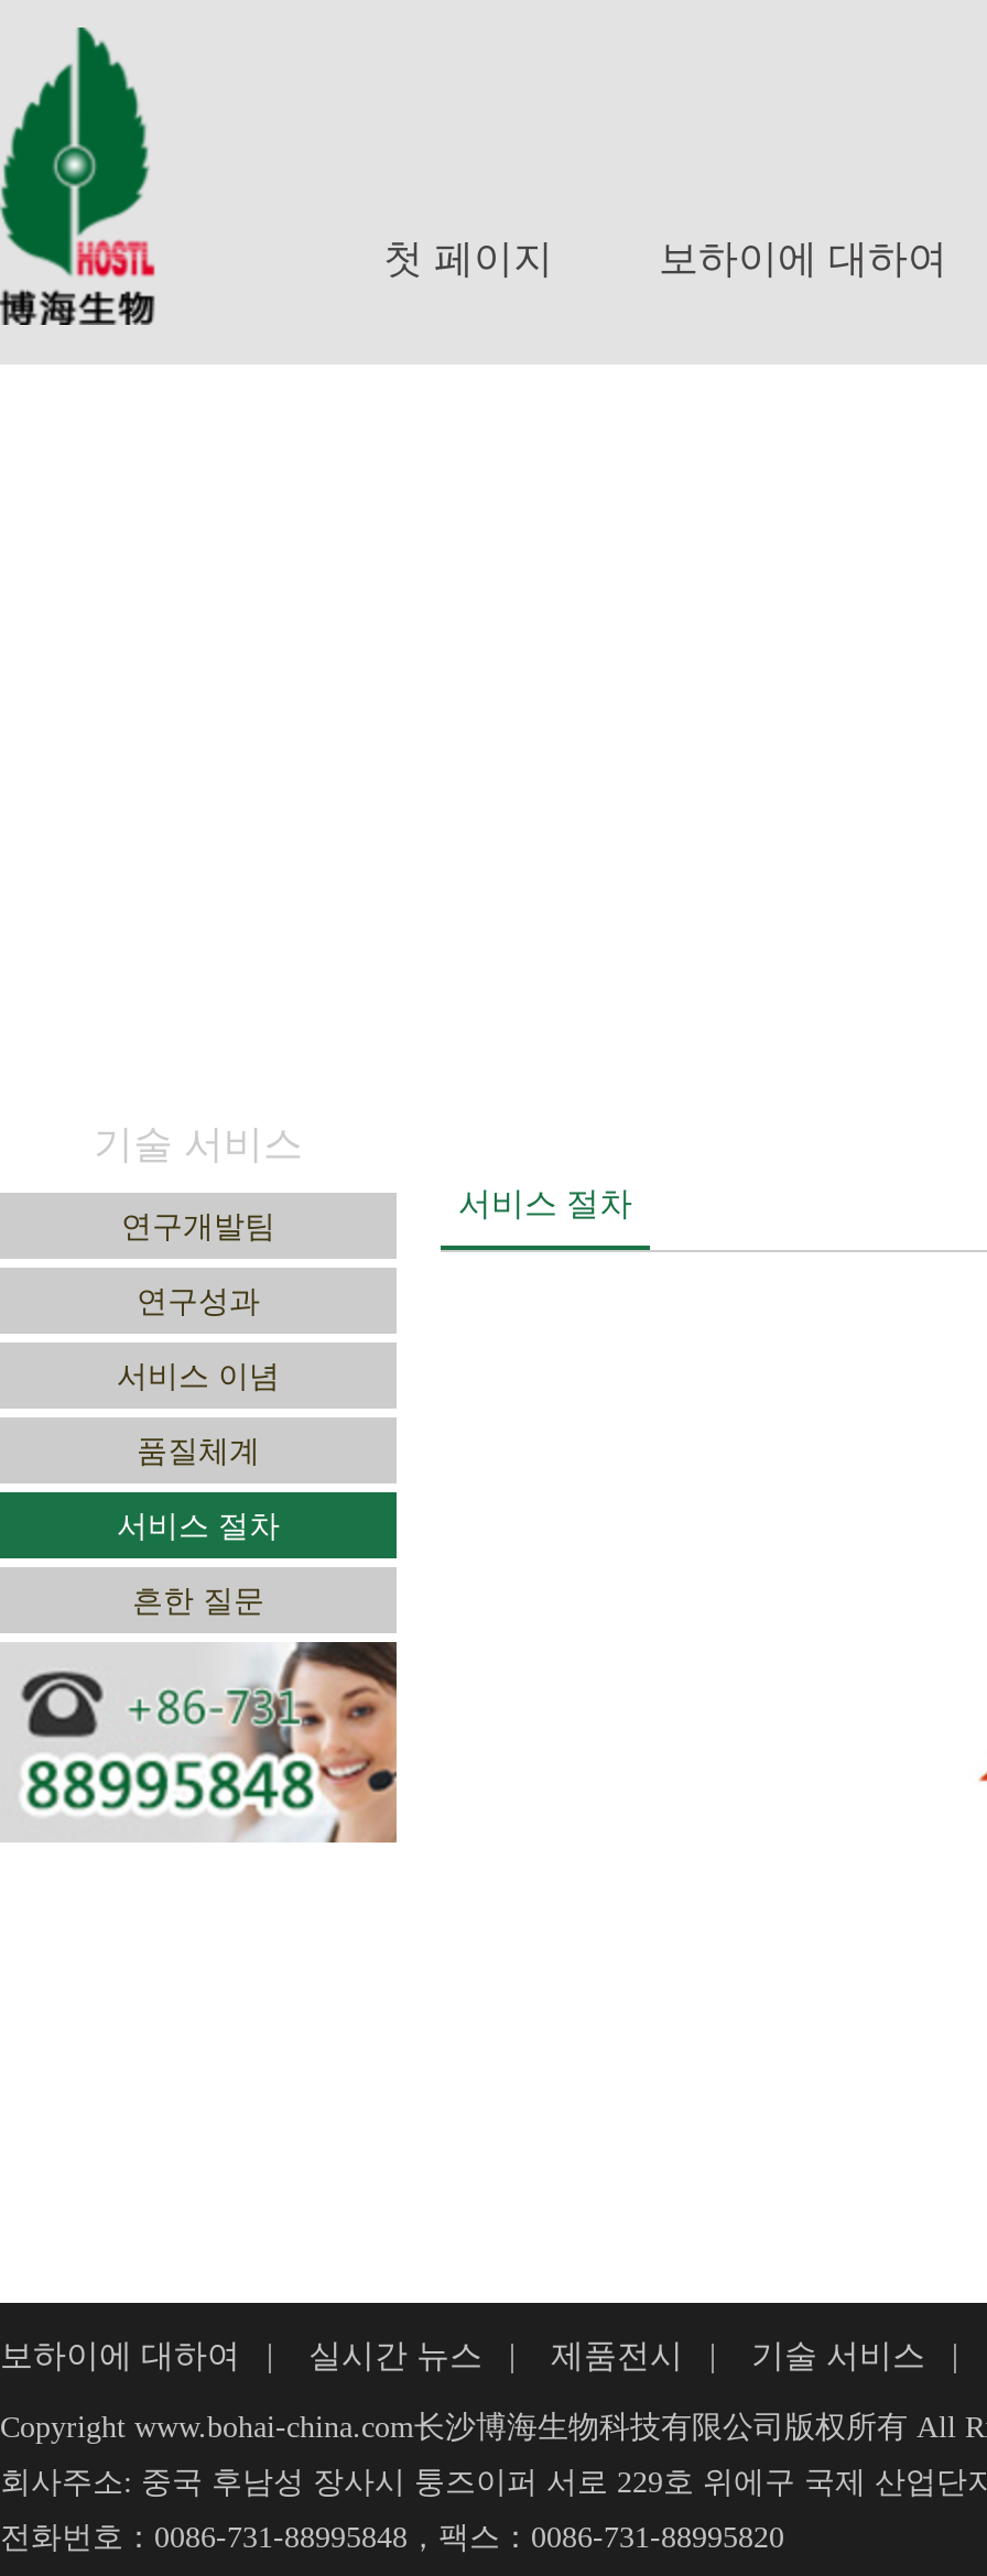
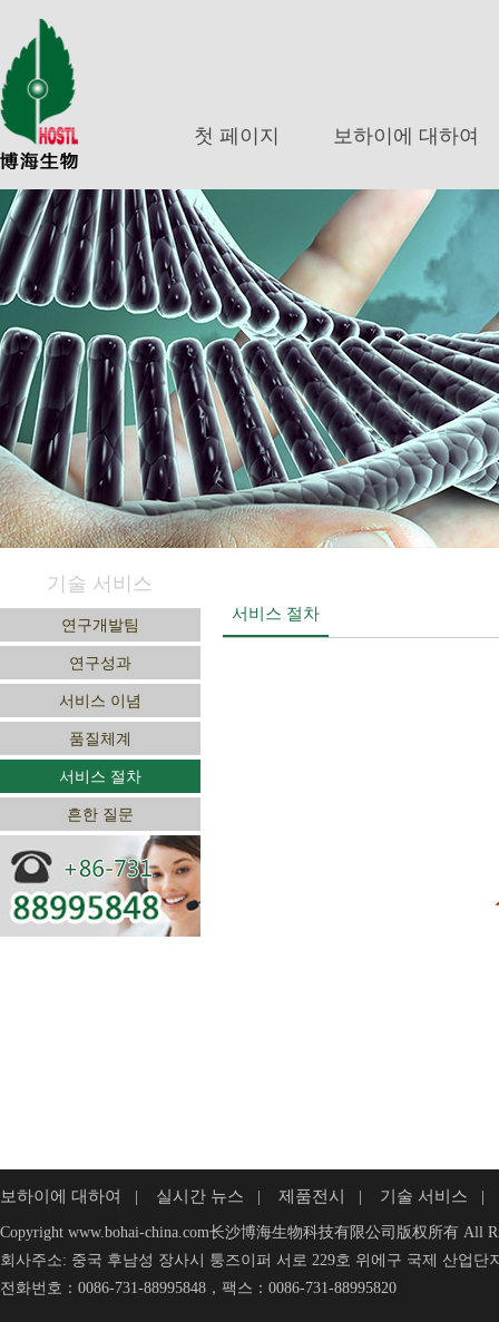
none -> [3,188,496,549] [image]

